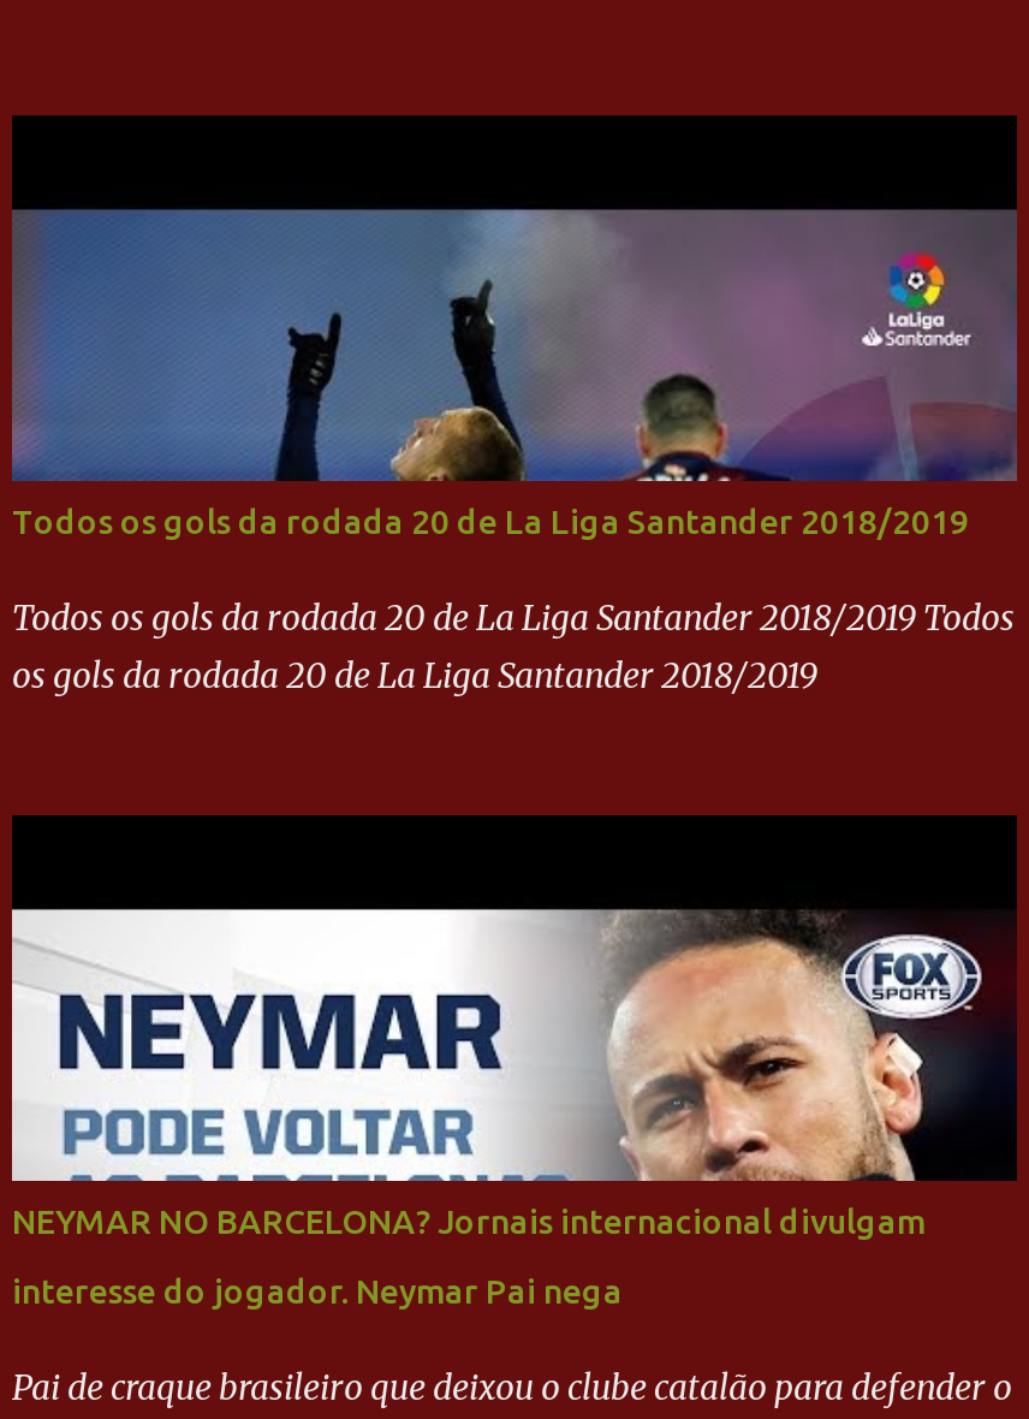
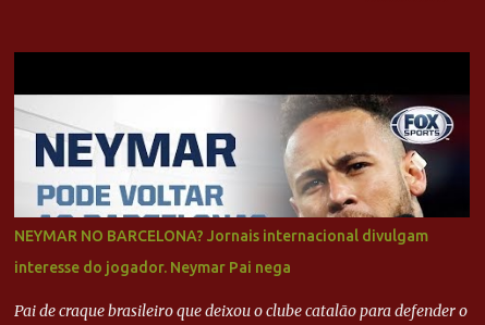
[12,207,1017,697] [image] | Todos os gols da rodada 20 de La Liga Santander 2018/2019 | Todos os gols da rodada 20 de La Liga Santander 2018/2019 Todos | os gols da rodada 20 de La Liga Santander 2018/2019 -> none

